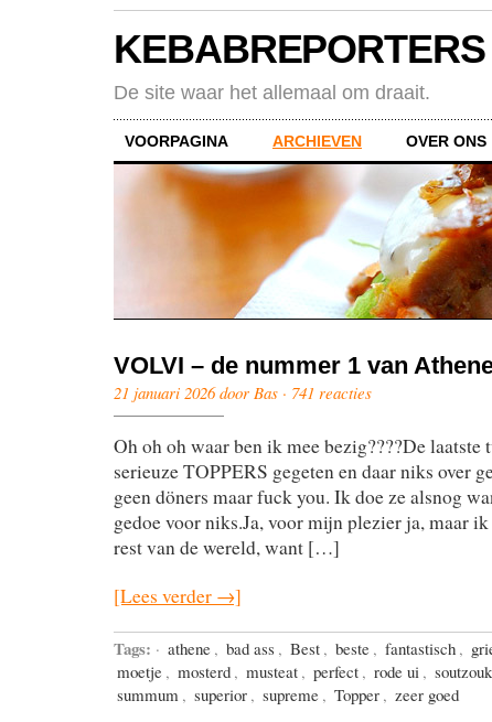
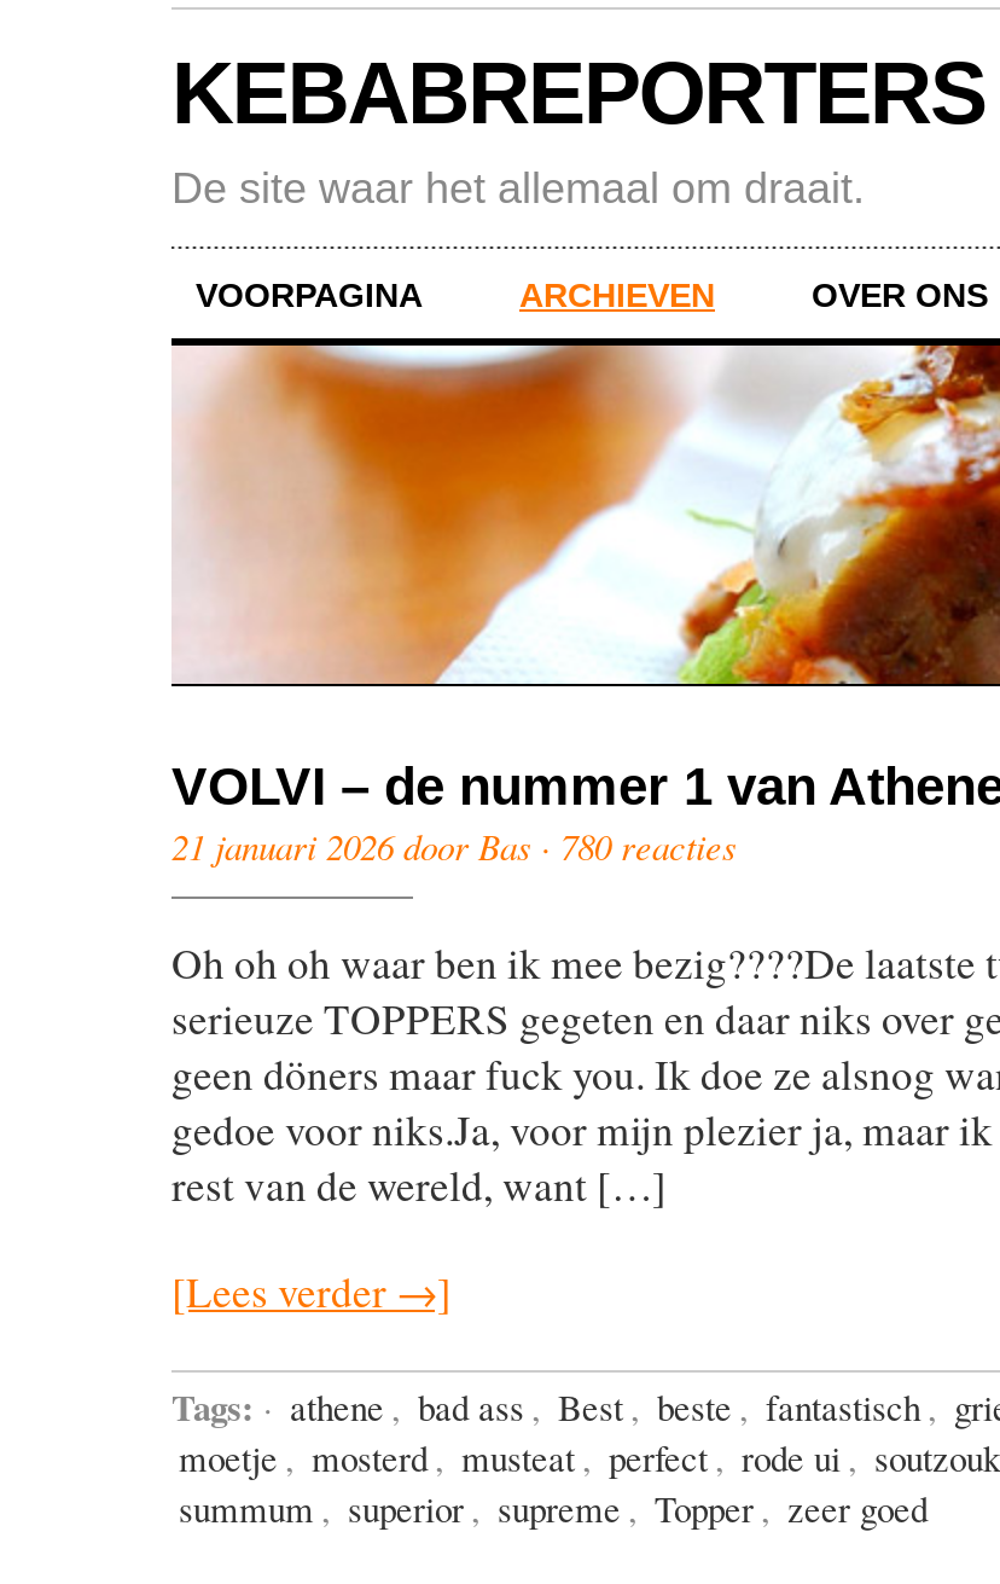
[114,381,372,403] 21 januari 2026 door Bas · 741 reacties -> [171,821,737,869] 21 januari 2026 door Bas · 780 reacties

